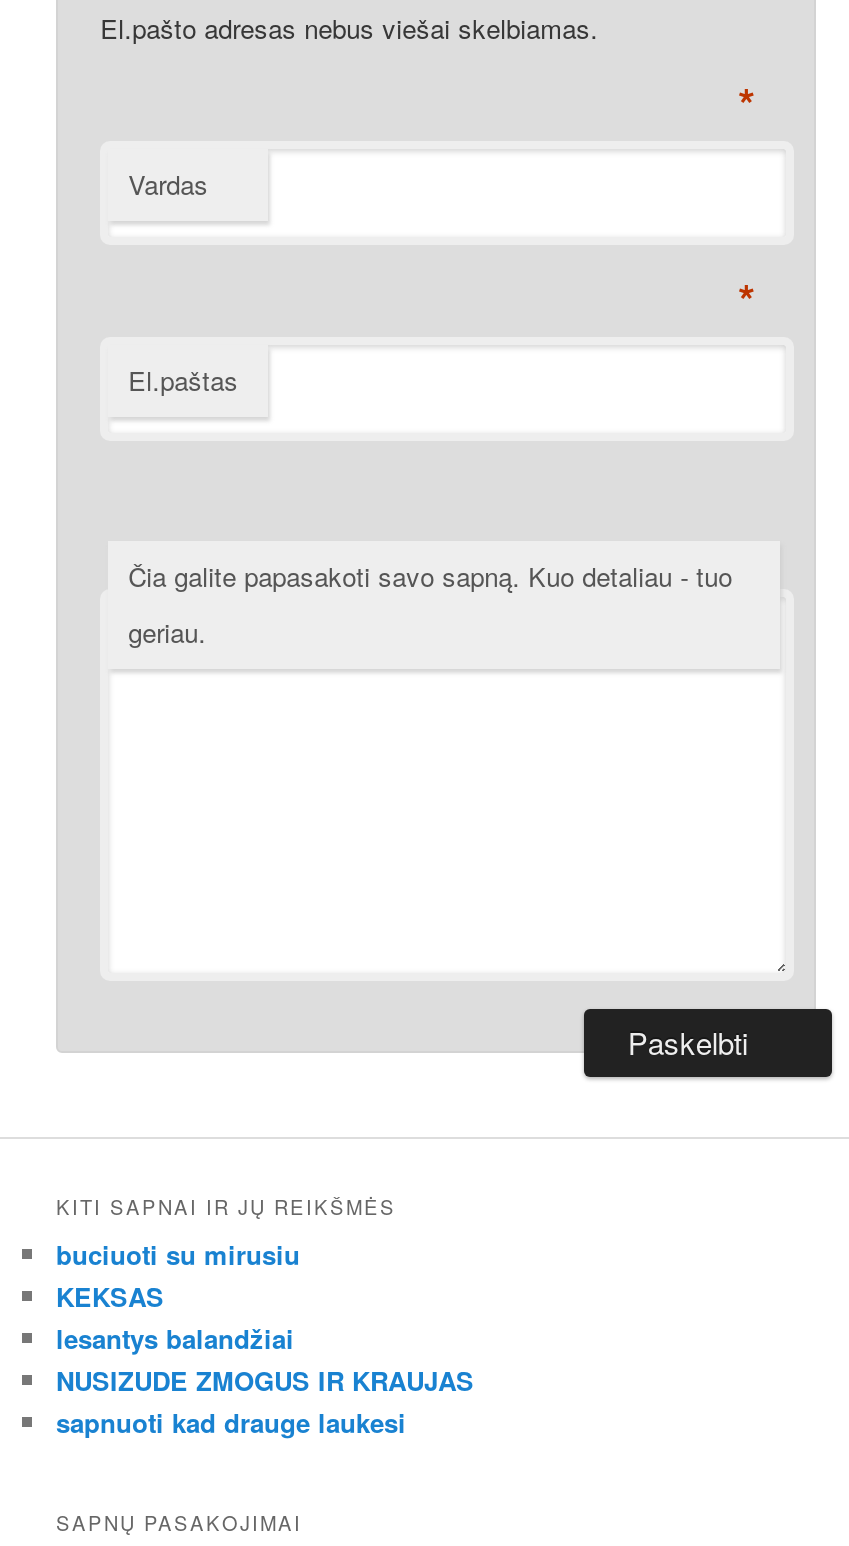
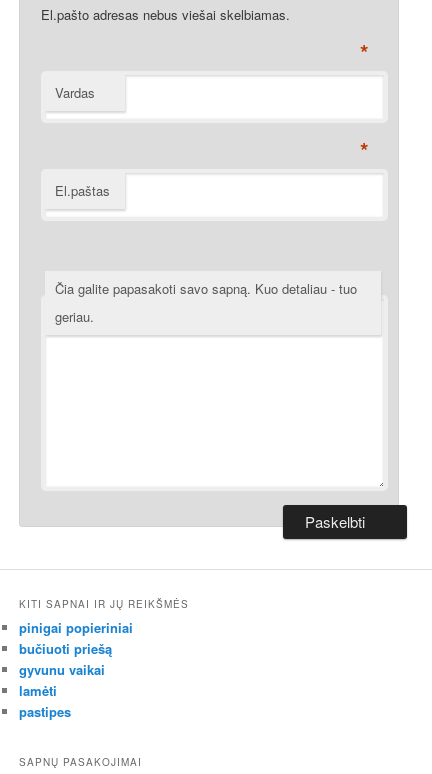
[56,1236,474,1442] buciuoti su mirusiu | KEKSAS | lesantys balandžiai | NUSIZUDE ZMOGUS IR KRAUJAS | sapnuoti kad drauge laukesi -> [19,618,133,721] pinigai popieriniai | bučiuoti priešą | gyvunu vaikai | lamėti | pastipes

